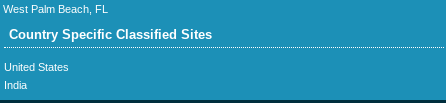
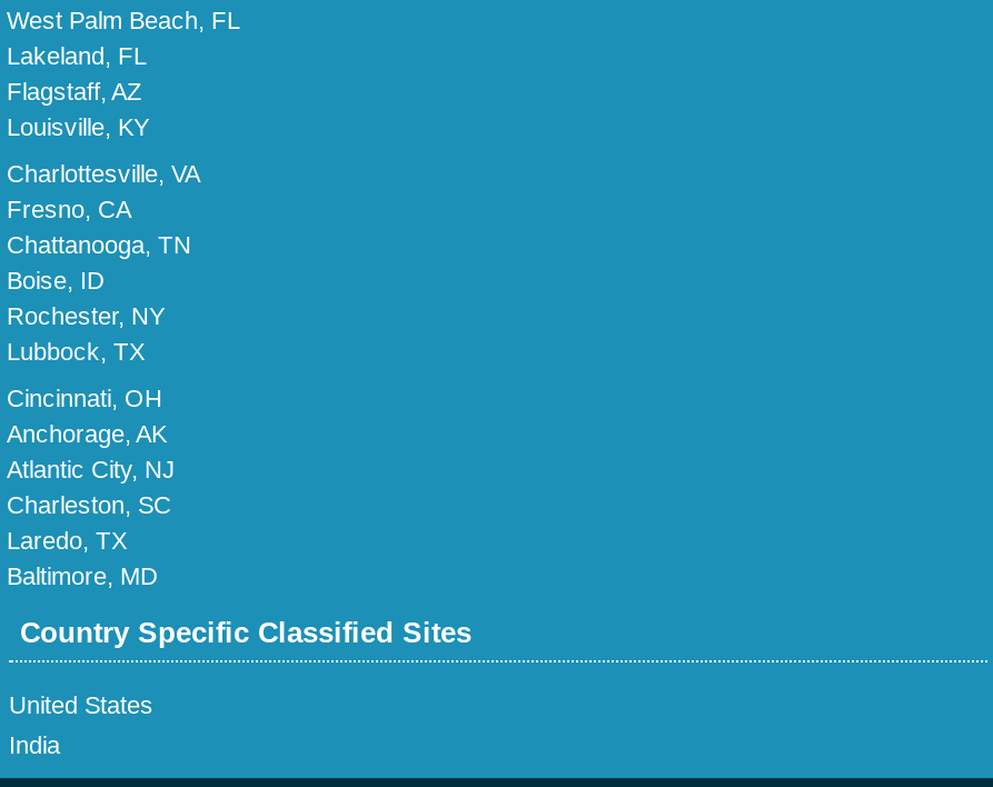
none -> [7,42,200,589] Lakeland, FL | Flagstaff, AZ | Louisville, KY | Charlottesville, VA | Fresno, CA | Chattanooga, TN | Boise, ID | Rochester, NY | Lubbock, TX | Cincinnati, OH | Anchorage, AK | Atlantic City, NJ | Charleston, SC | Laredo, TX | Baltimore, MD

